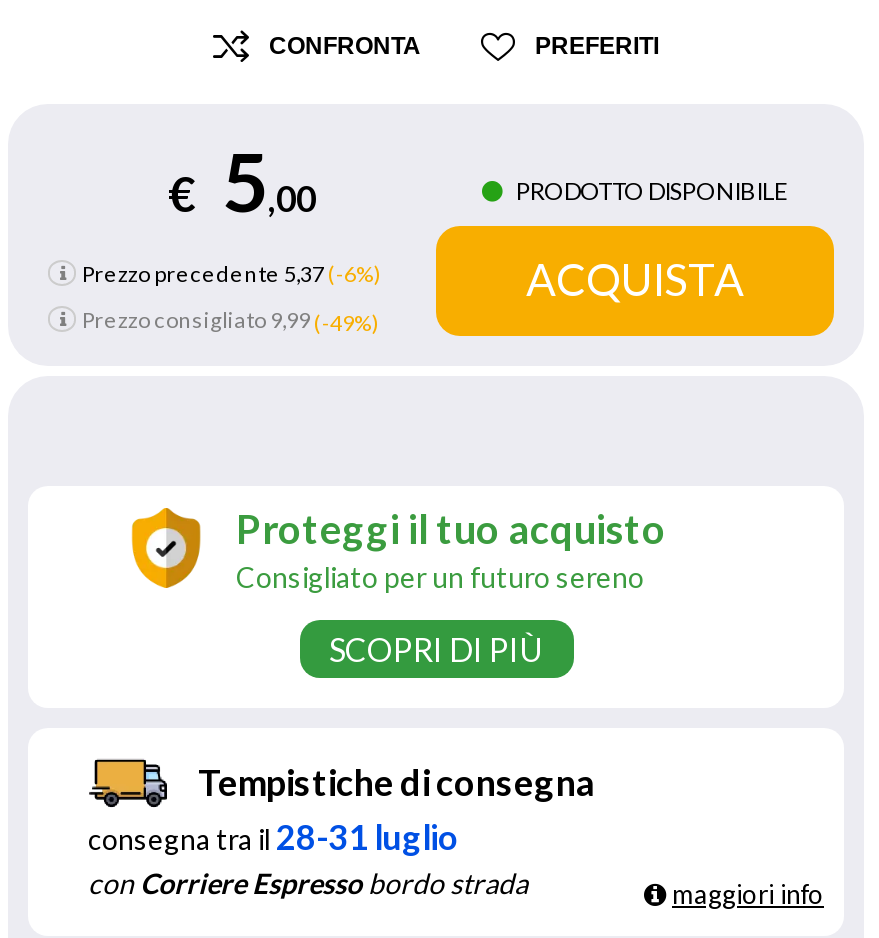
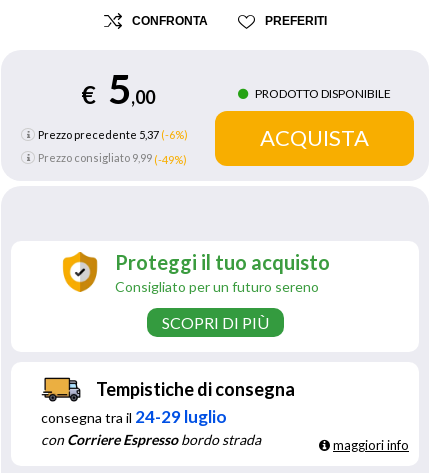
[88,817,460,859] consegna tra il 28-31 luglio -> [41,406,227,427] consegna tra il 24-29 luglio

